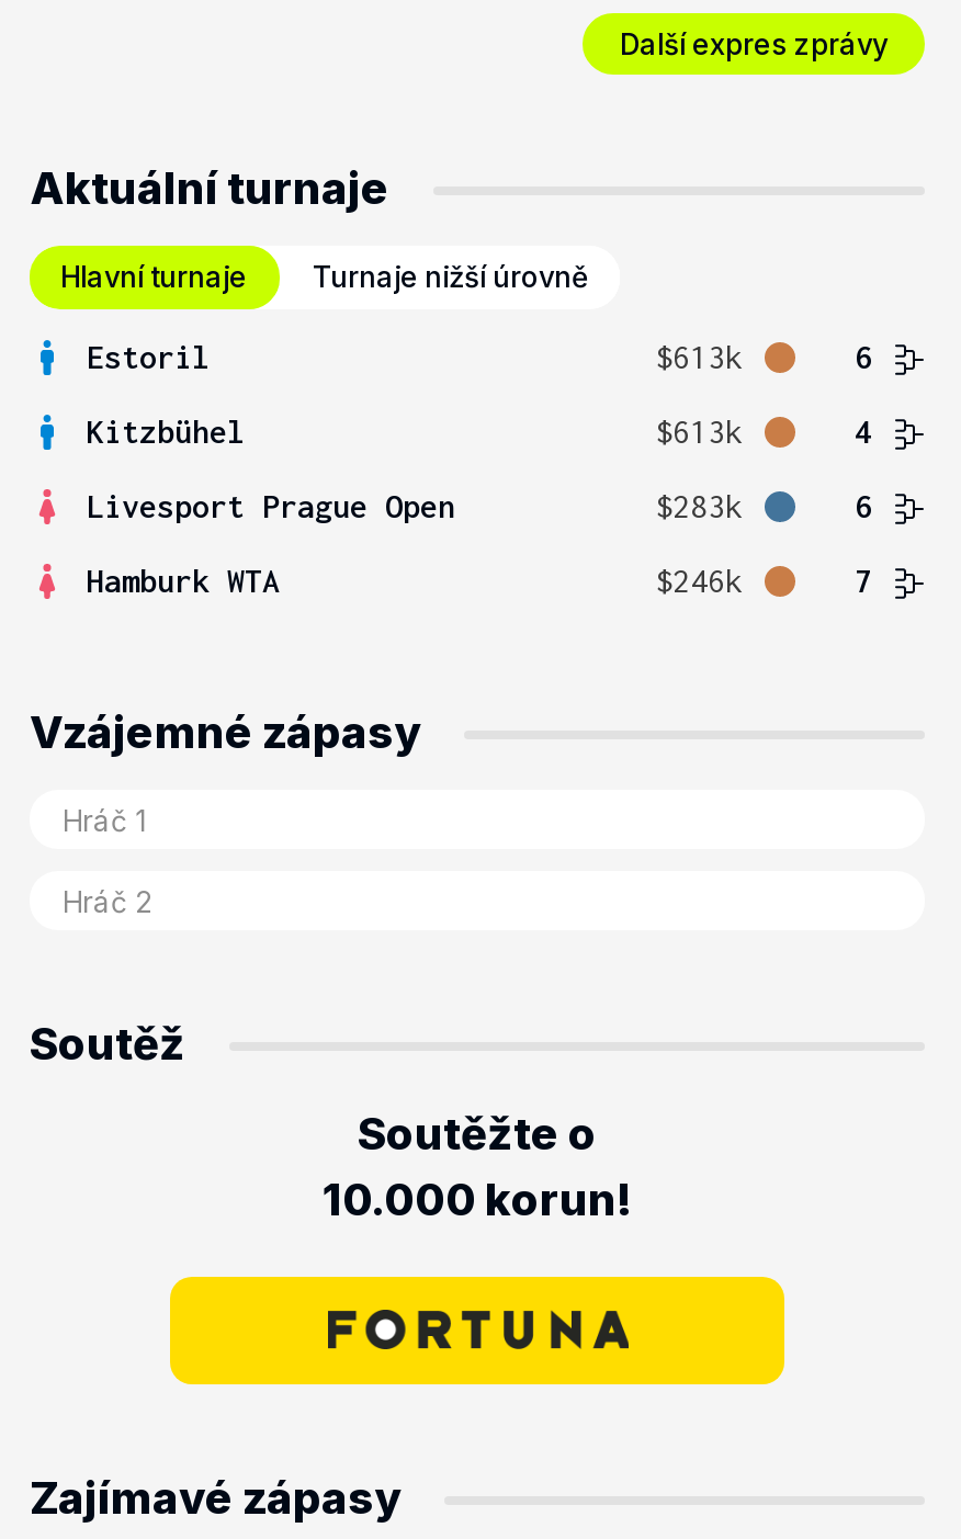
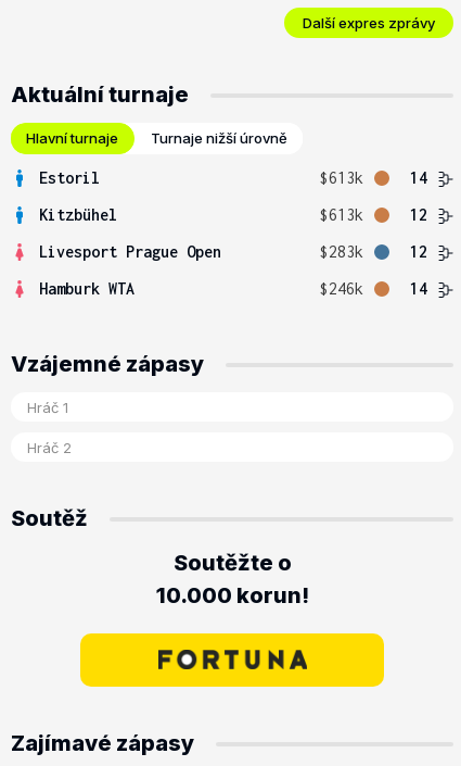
[855,338,872,375] 6 -> [410,168,427,187] 14
[855,412,872,450] 4 -> [410,205,427,224] 12
[855,487,872,524] 6 -> [410,242,427,261] 12
[855,562,872,599] 7 -> [410,279,427,298] 14

